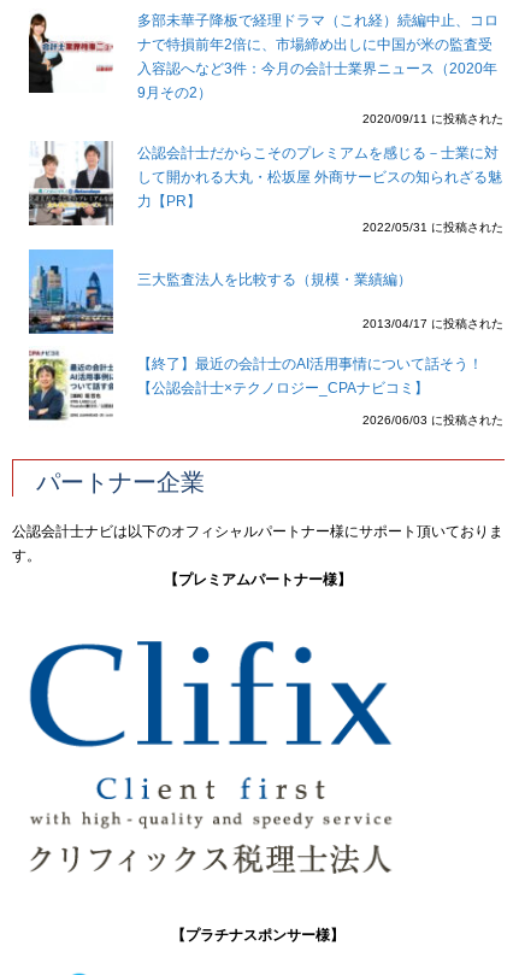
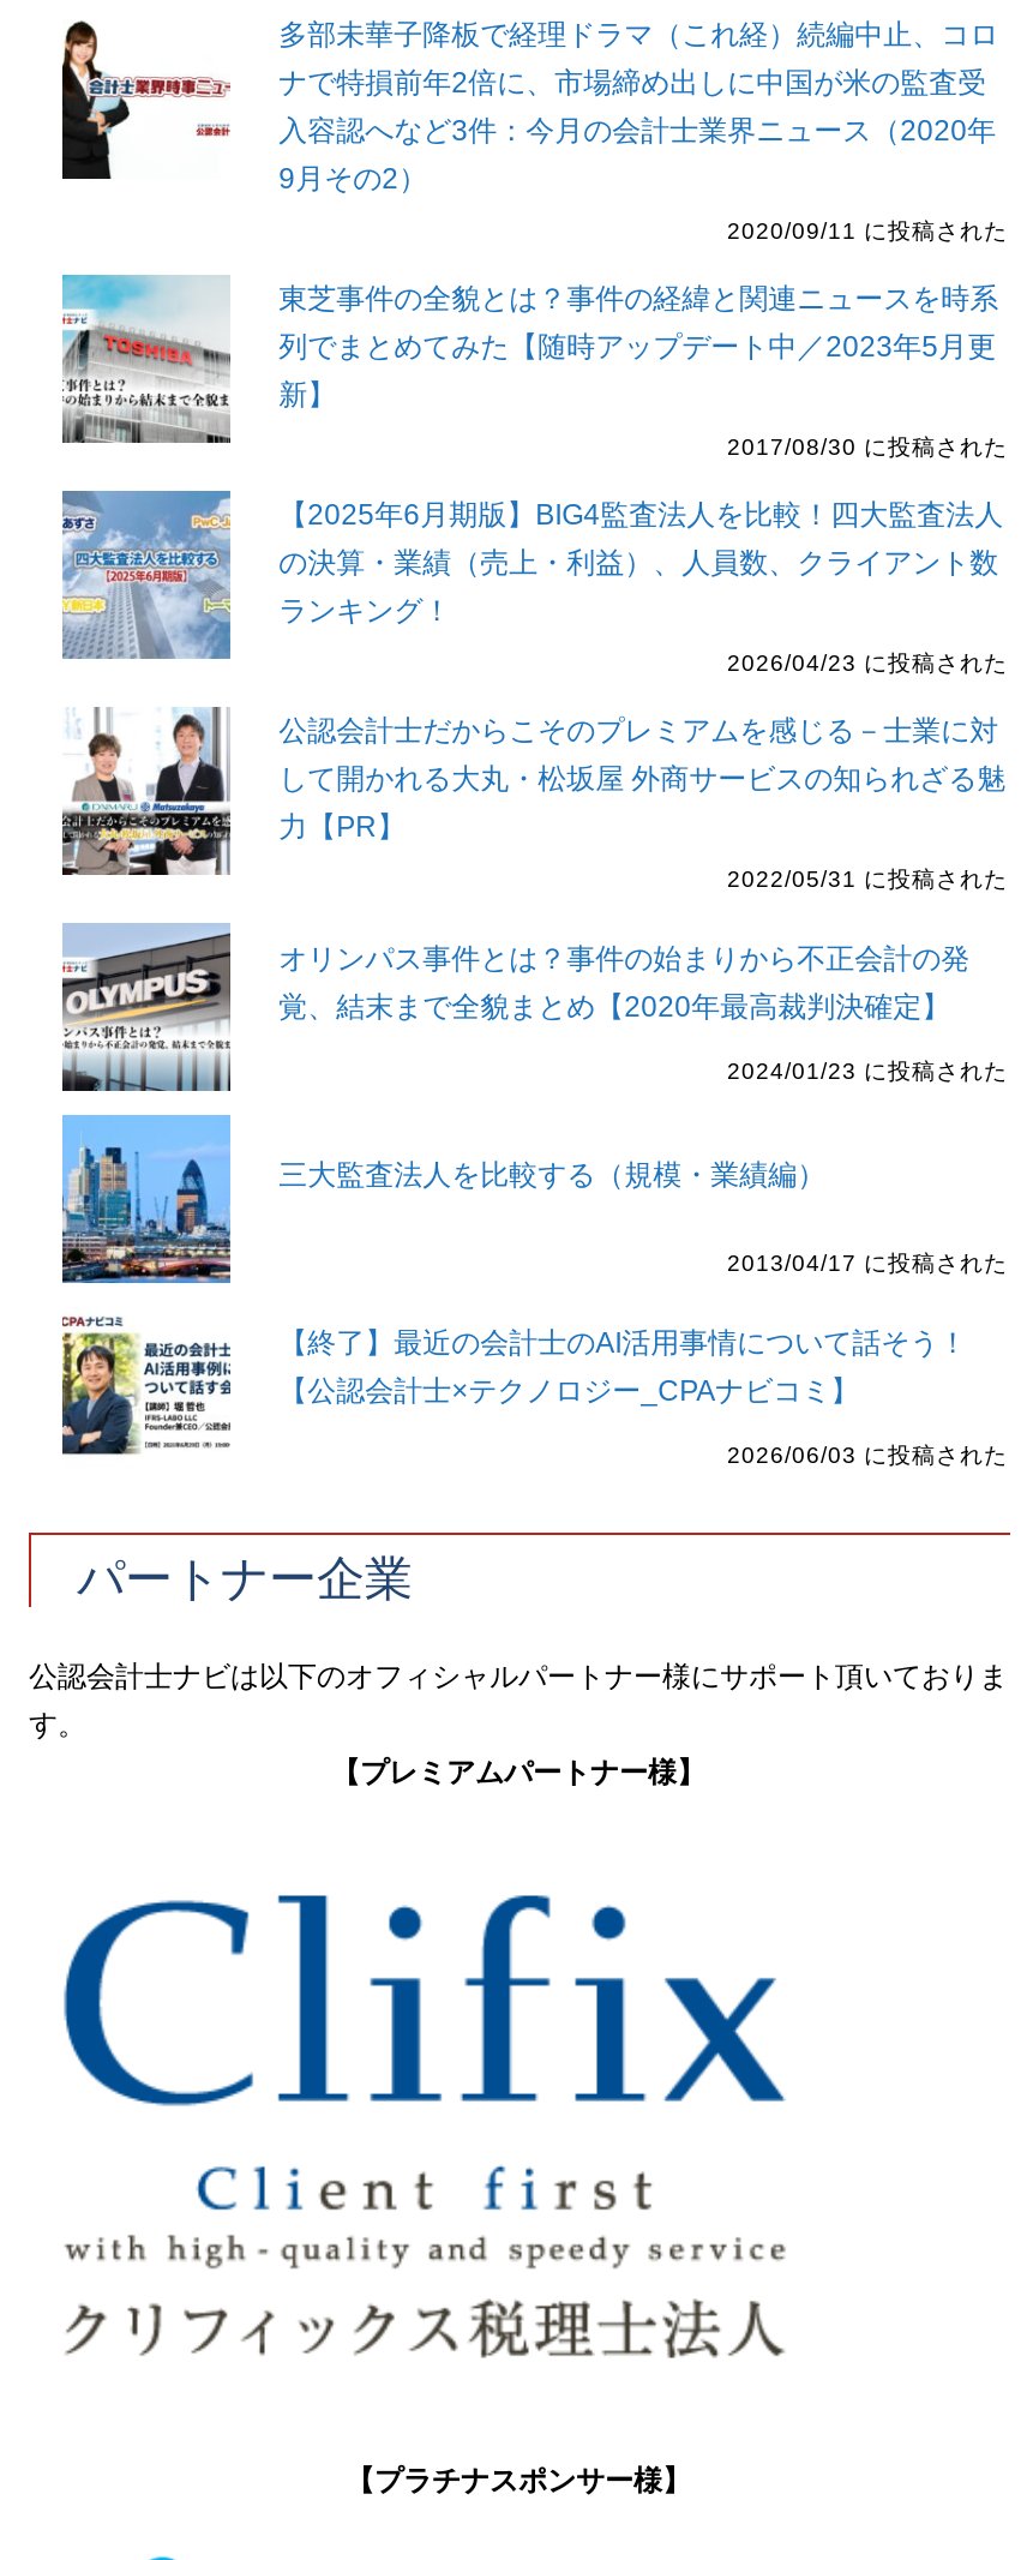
none -> [60,272,1008,675] [image] | 東芝事件の全貌とは？事件の経緯と関連ニュースを時系 | 列でまとめてみた【随時アップデート中／2023年5月更 | 新】 | 2017/08/30 に投稿された | 【2025年6月期版】BIG4監査法人を比較！四大監査法人 | の決算・業績（売上・利益）、人員数、クライアント数 | ランキング！ | 2026/04/23 に投稿された
none -> [62,491,230,659] [image]
none -> [60,928,1008,1093] [image] | オリンパス事件とは？事件の始まりから不正会計の発 | 覚、結末まで全貌まとめ【2020年最高裁判決確定】 | 2024/01/23 に投稿された

